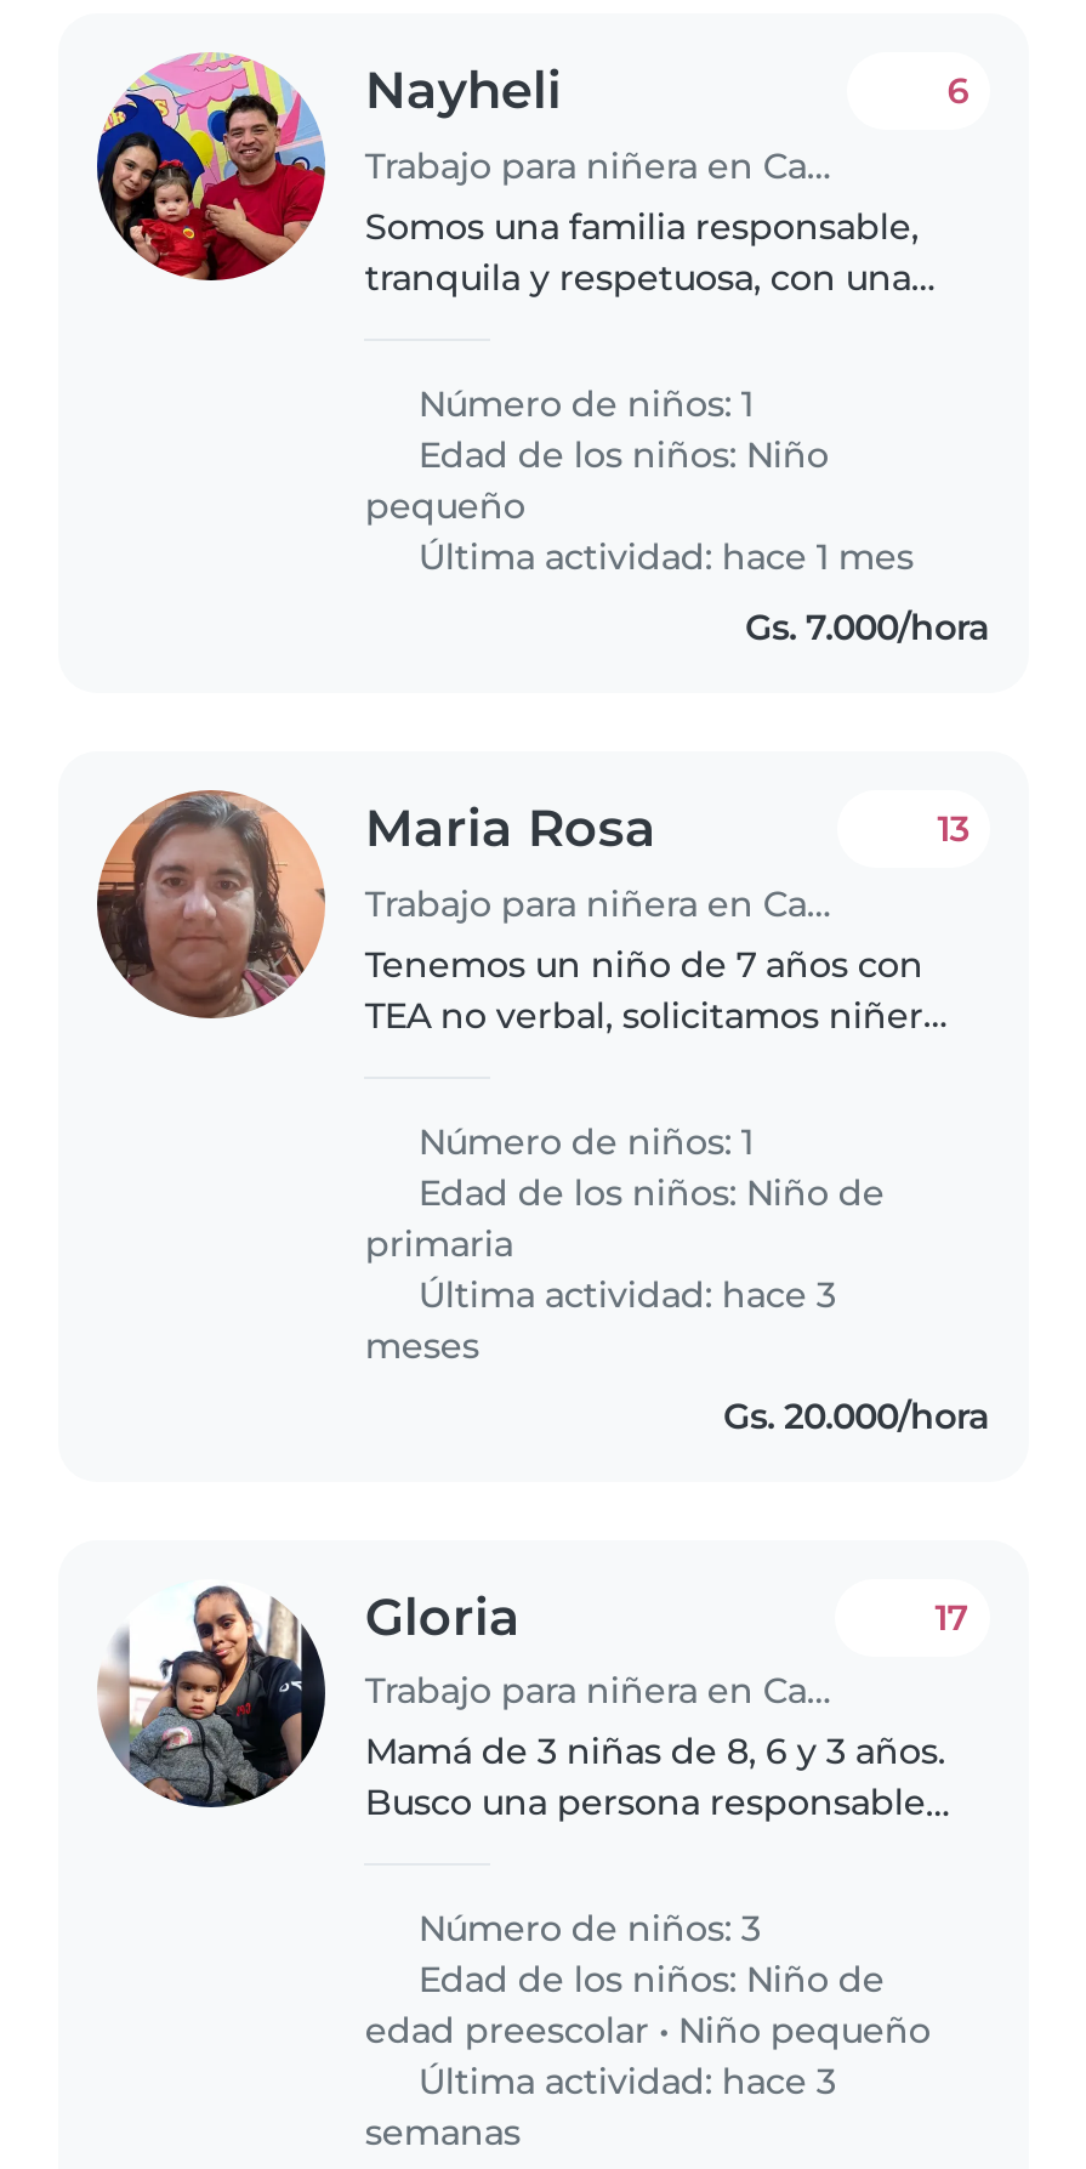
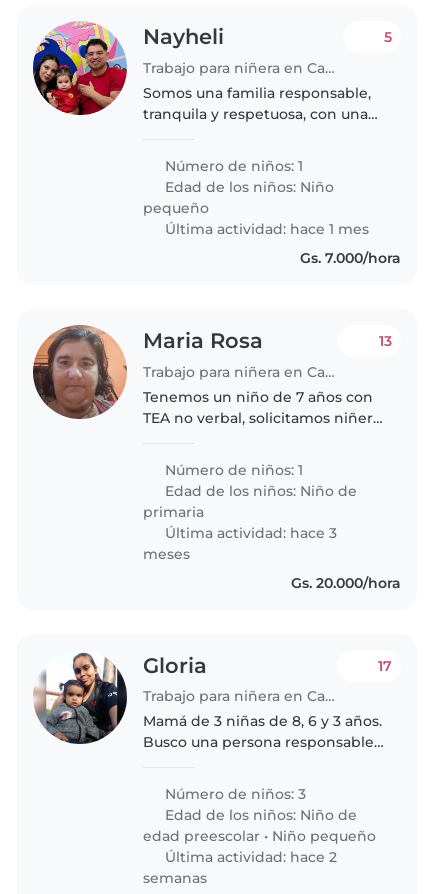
[947,69,969,113] 6 -> [384,28,392,46] 5
[409,2061,836,2104] Última actividad: hace 3 -> [161,848,337,866] Última actividad: hace 2

